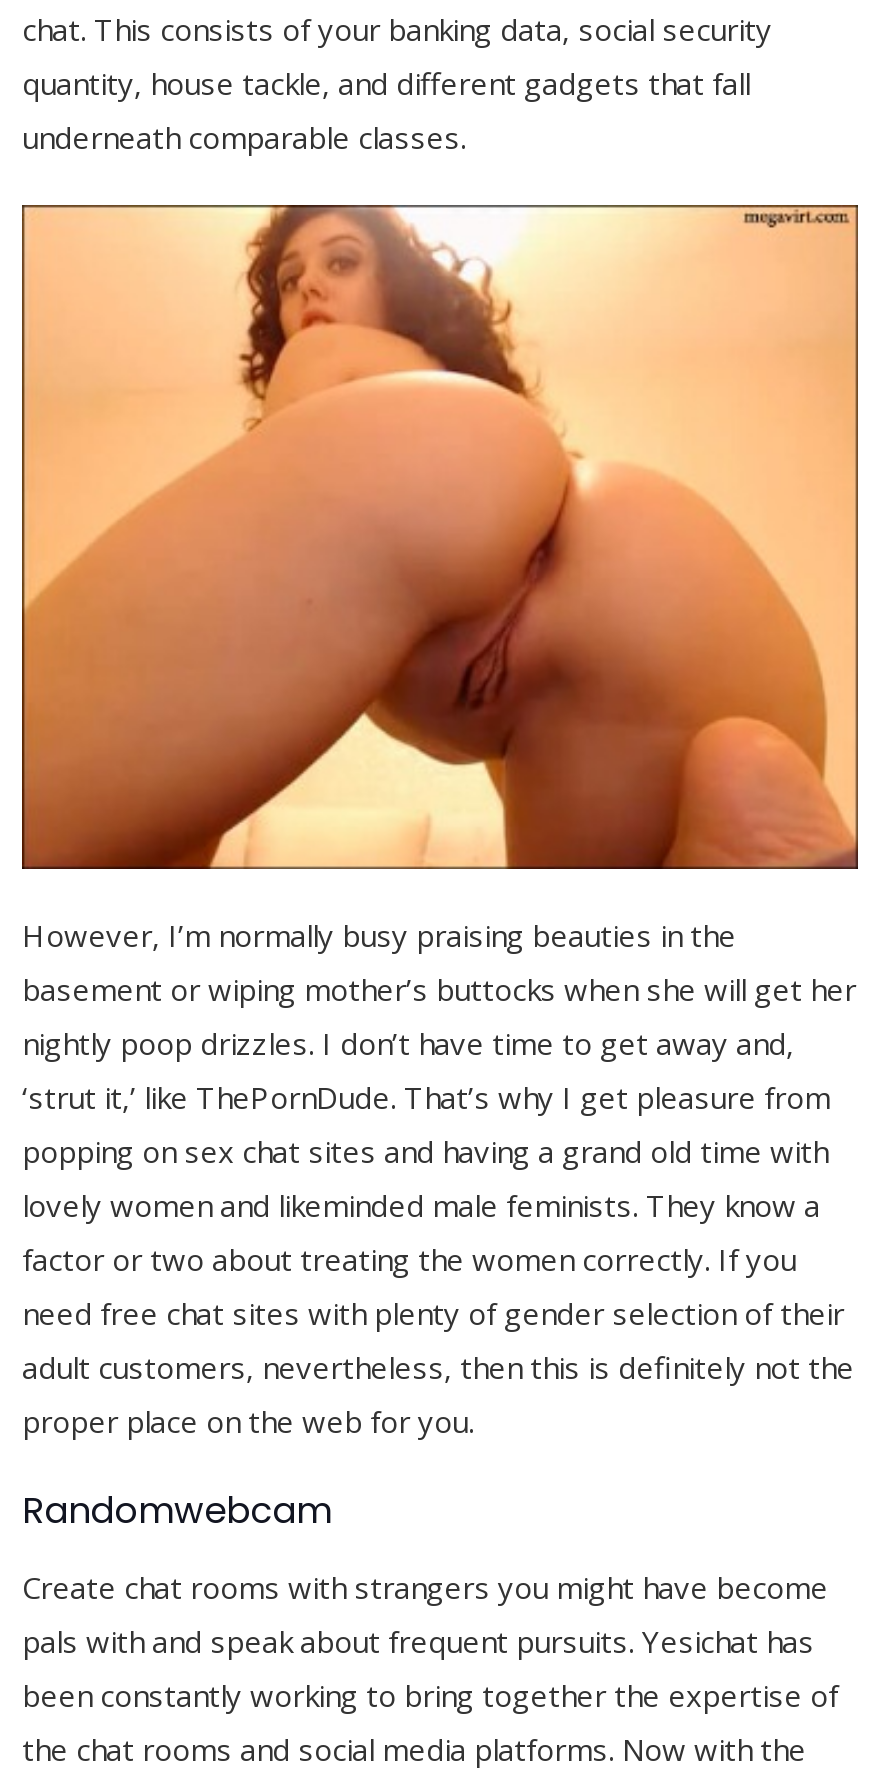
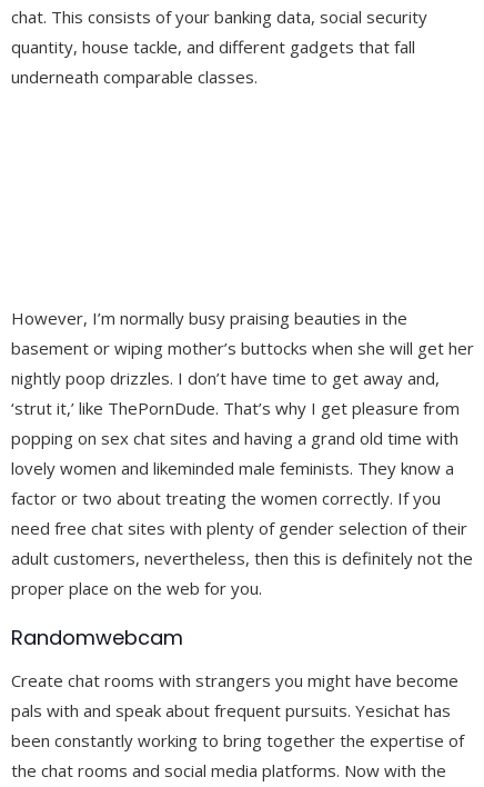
[20,203,860,871] [image] -> none

